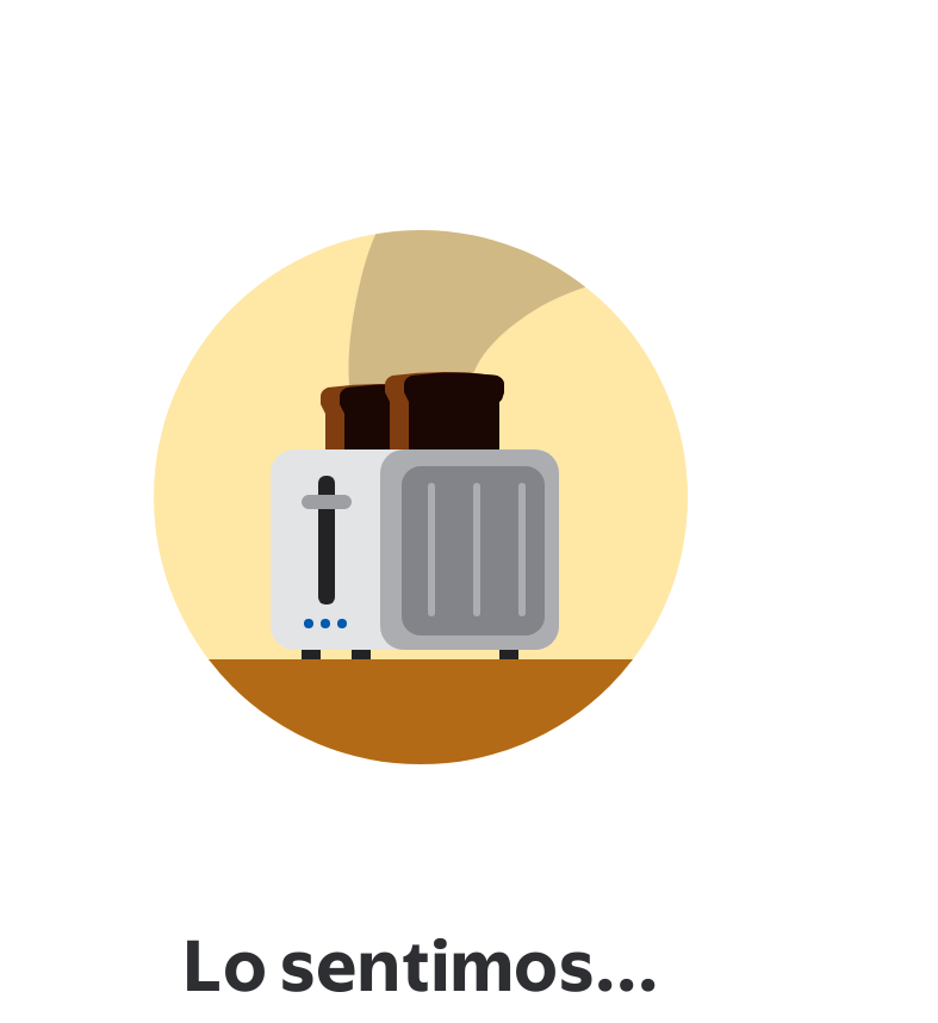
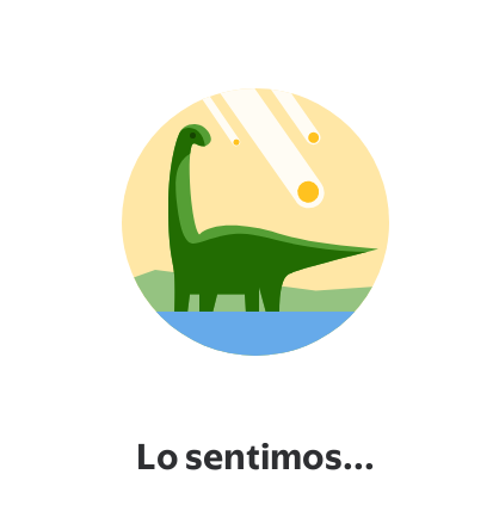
[180,230,659,767] [image] -> [134,90,377,357] [image]

